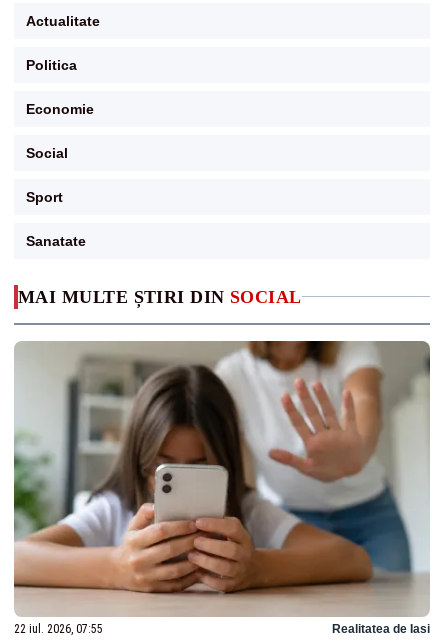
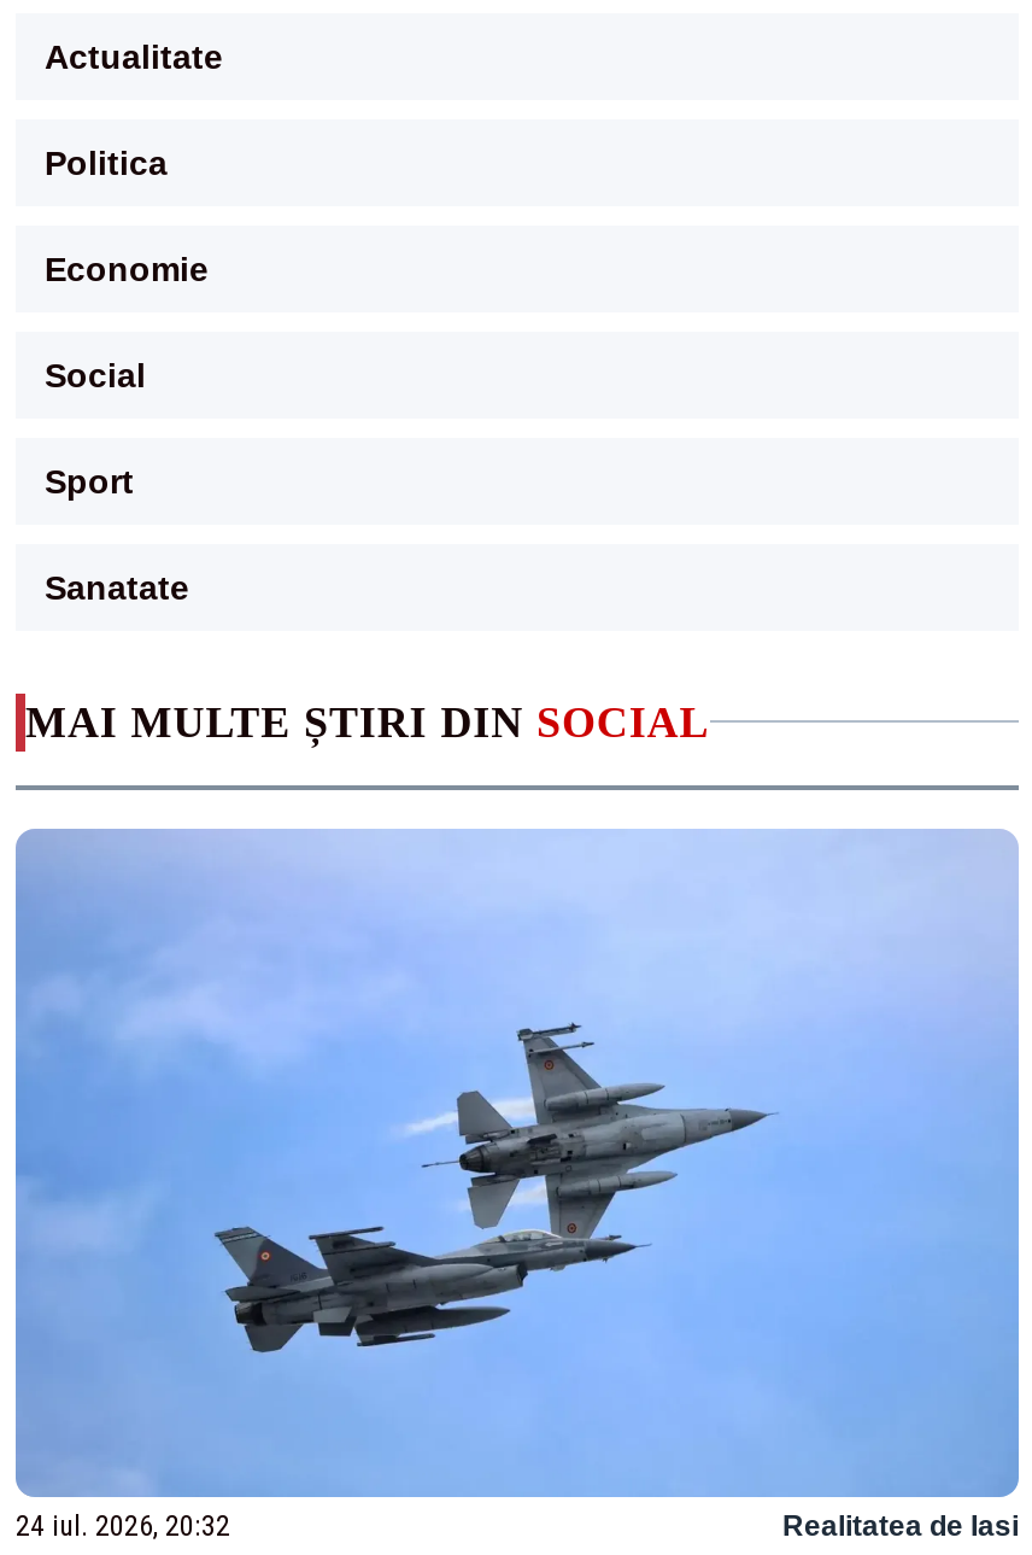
[13,340,431,636] [image] | 22 iul. 2026, 07:55 -> [13,829,1019,1544] [image] | 24 iul. 2026, 20:32

